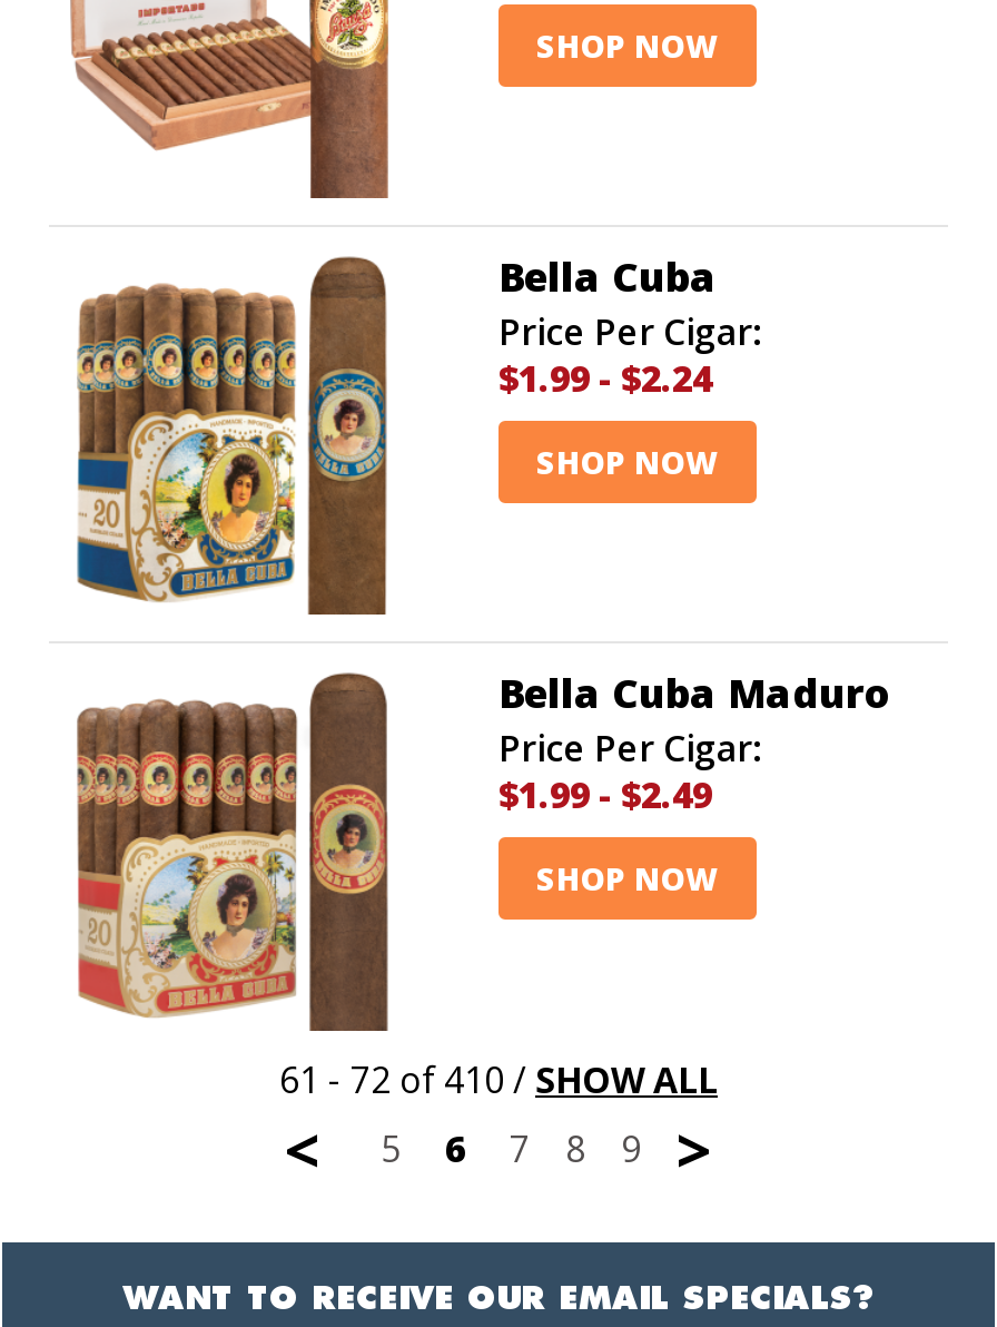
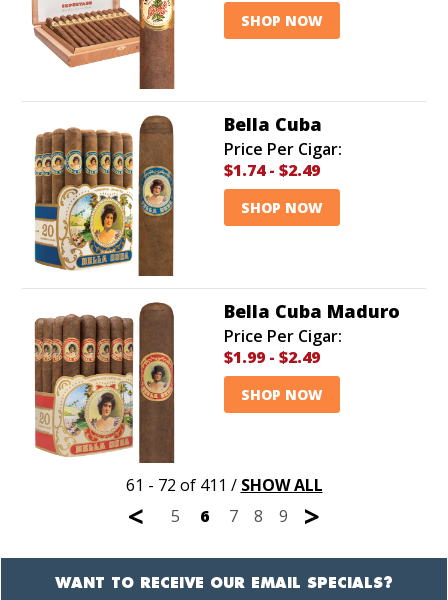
[498,354,712,403] $1.99 - $2.24 -> [224,159,320,181] $1.74 - $2.49
[279,1055,718,1104] 61 - 72 of 410 / SHOW ALL -> [125,474,322,496] 61 - 72 of 411 / SHOW ALL

